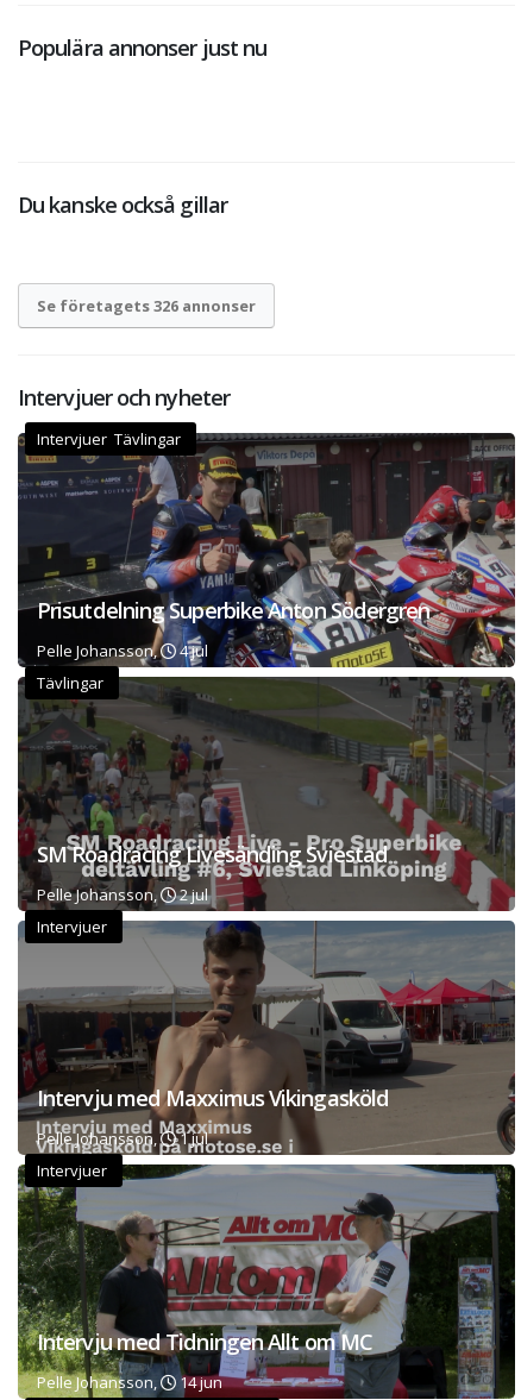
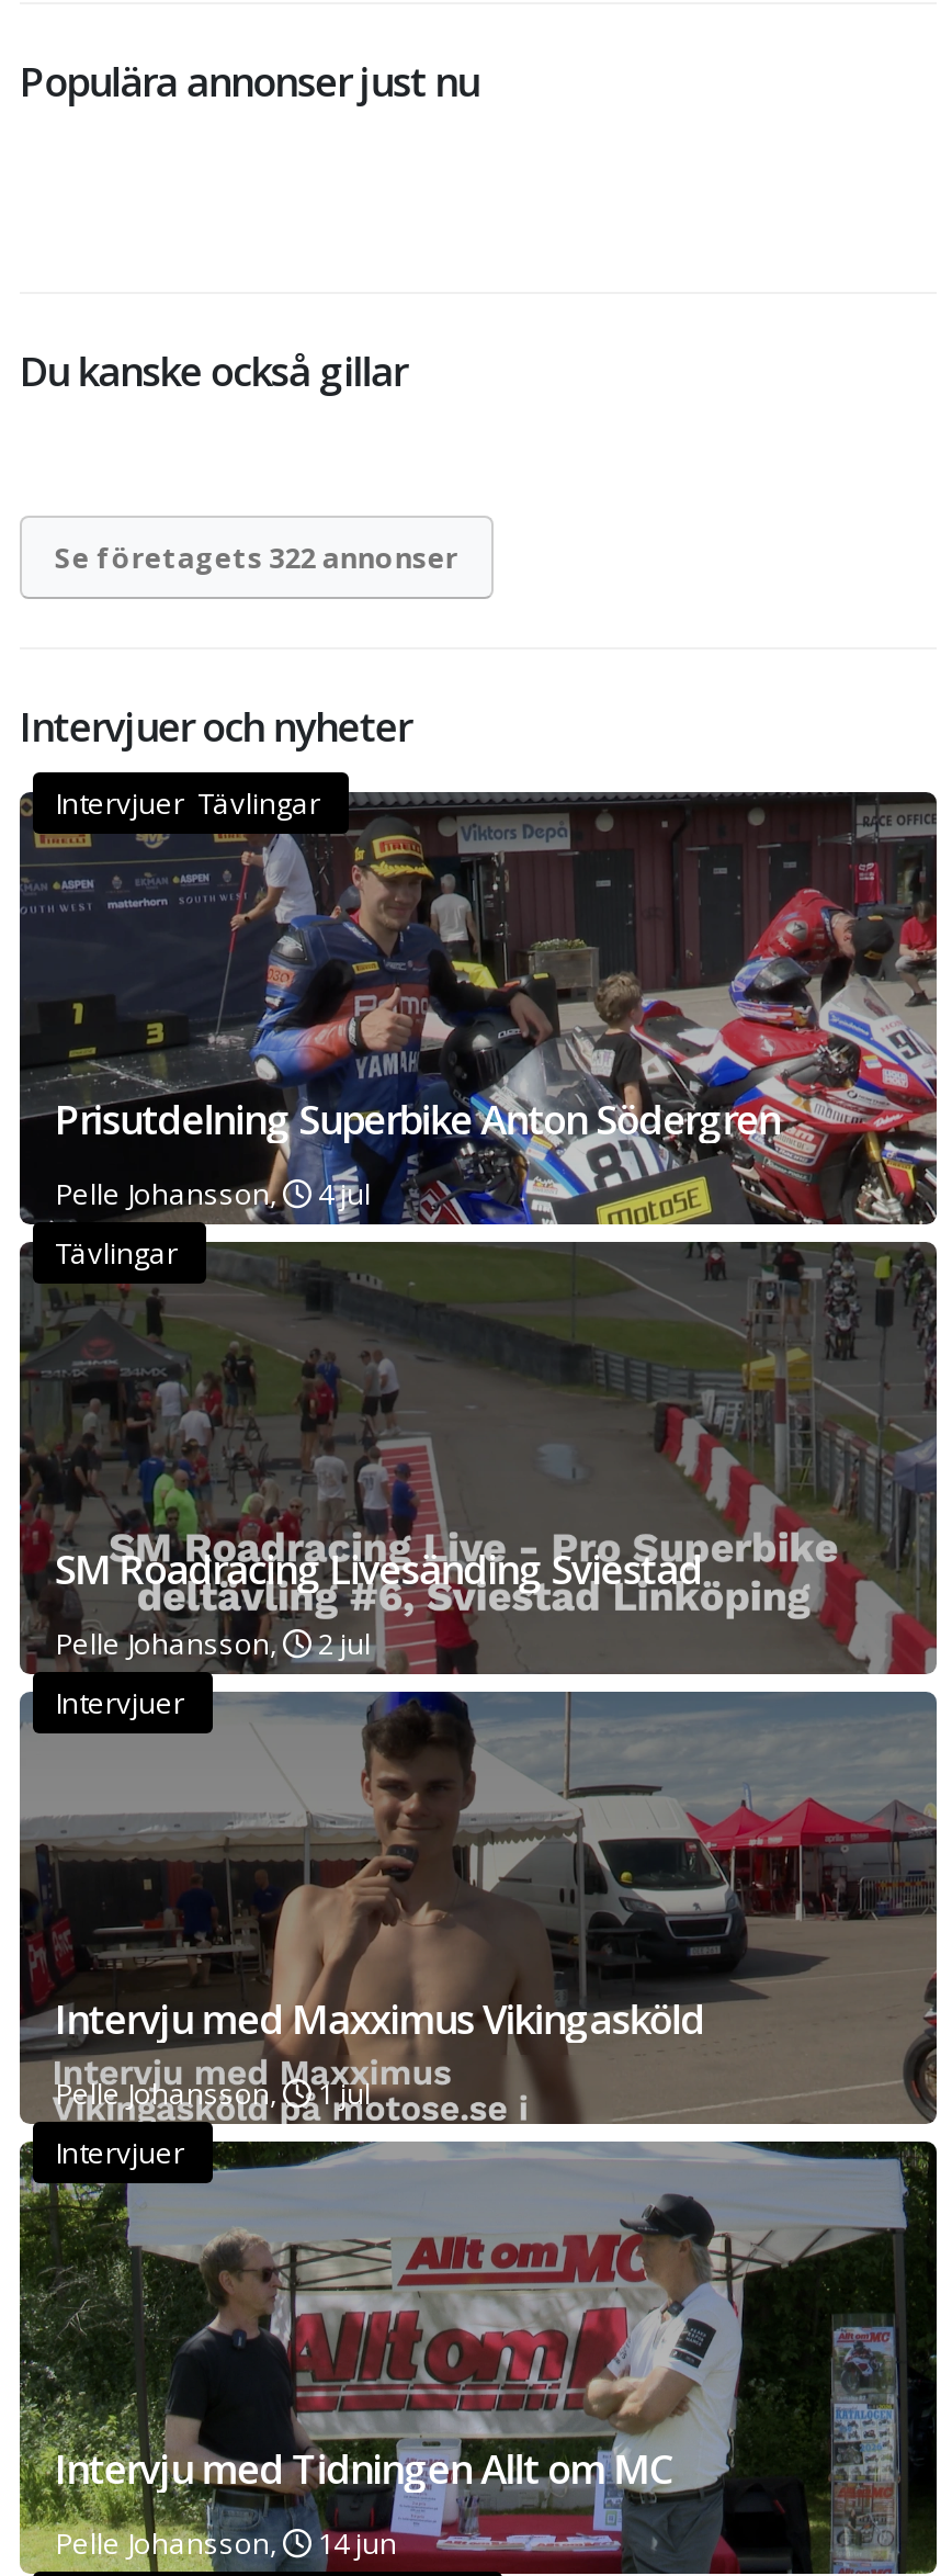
[37,295,256,316] Se företagets 326 annonser -> [55,537,458,576] Se företagets 322 annonser

